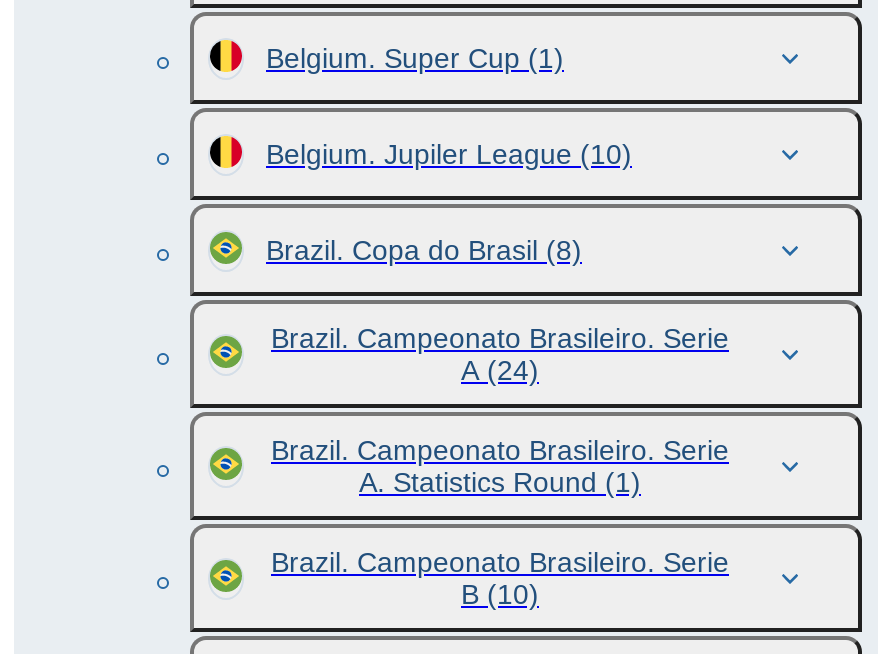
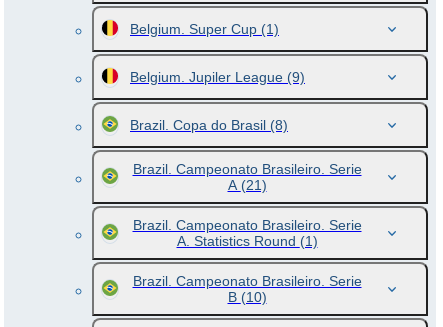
[266,138,632,170] Belgium. Jupiler League (10) -> [130,69,305,85] Belgium. Jupiler League (9)
[461,354,539,386] A (24) -> [227,177,266,193] A (21)

